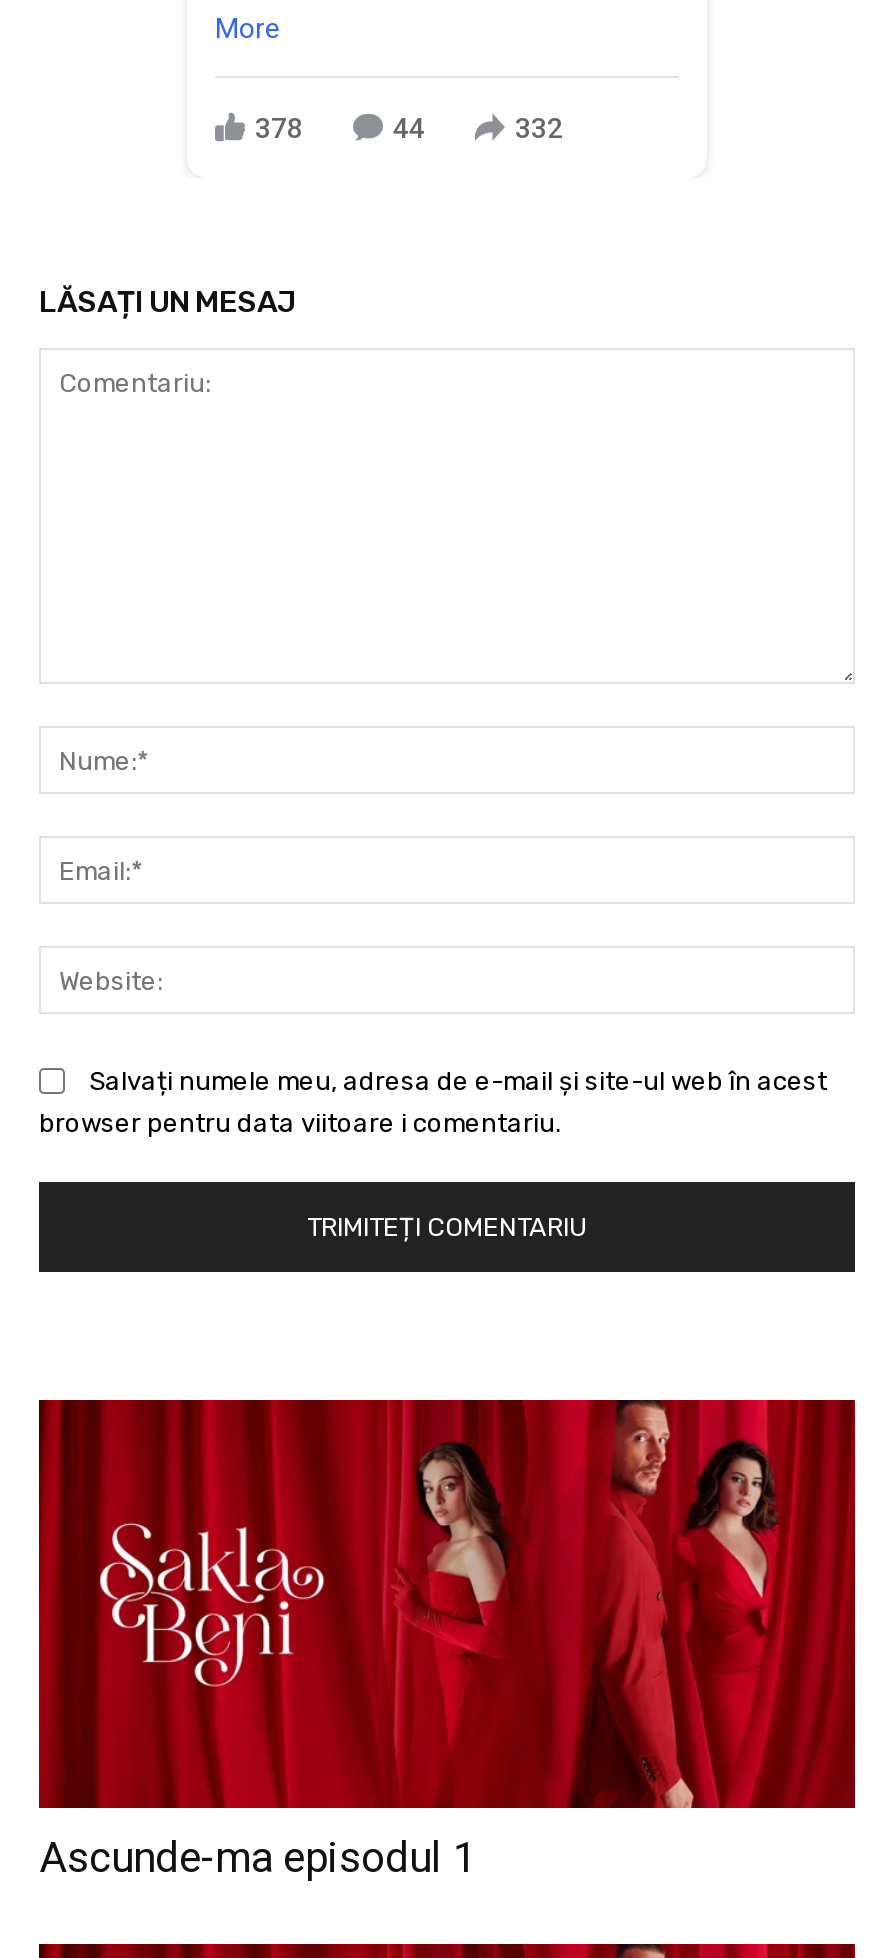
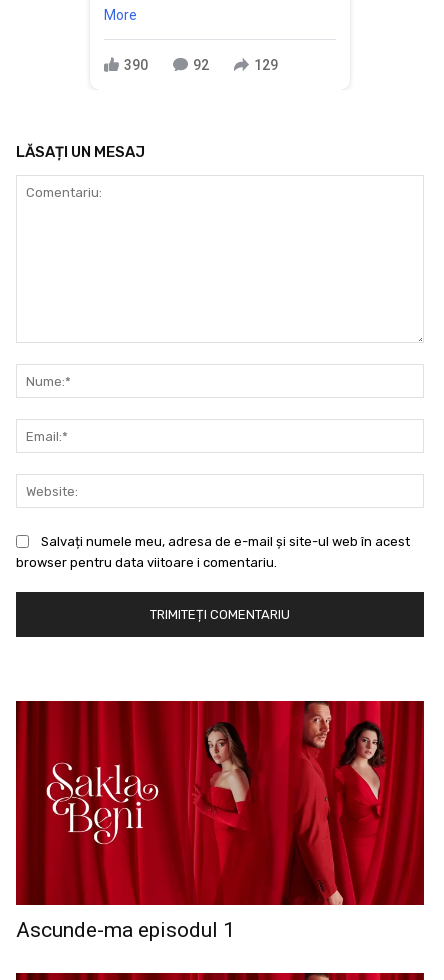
[255,111,303,143] 378 -> [124,56,148,72] 390
[393,111,425,143] 44 -> [193,56,209,72] 92
[515,111,563,143] 332 -> [254,56,278,72] 129

